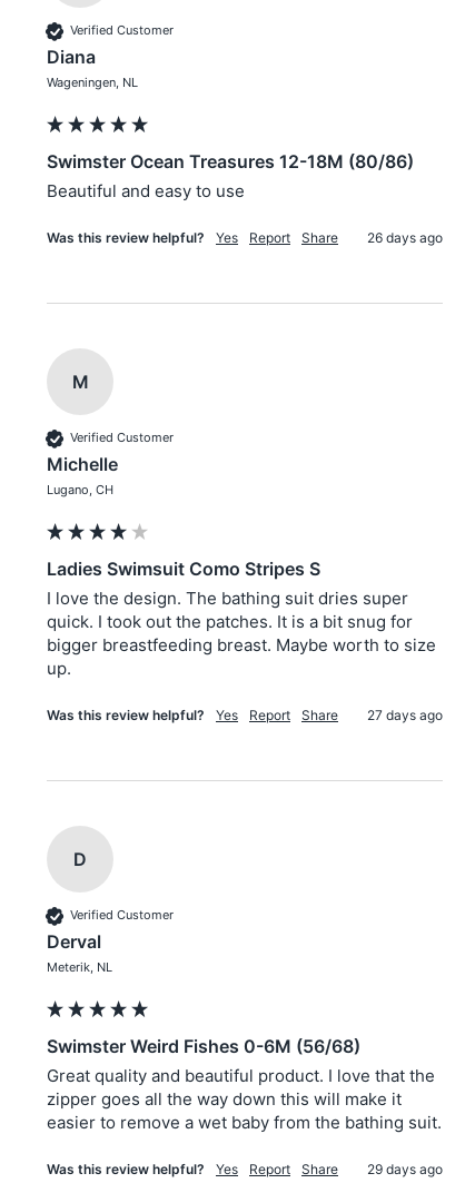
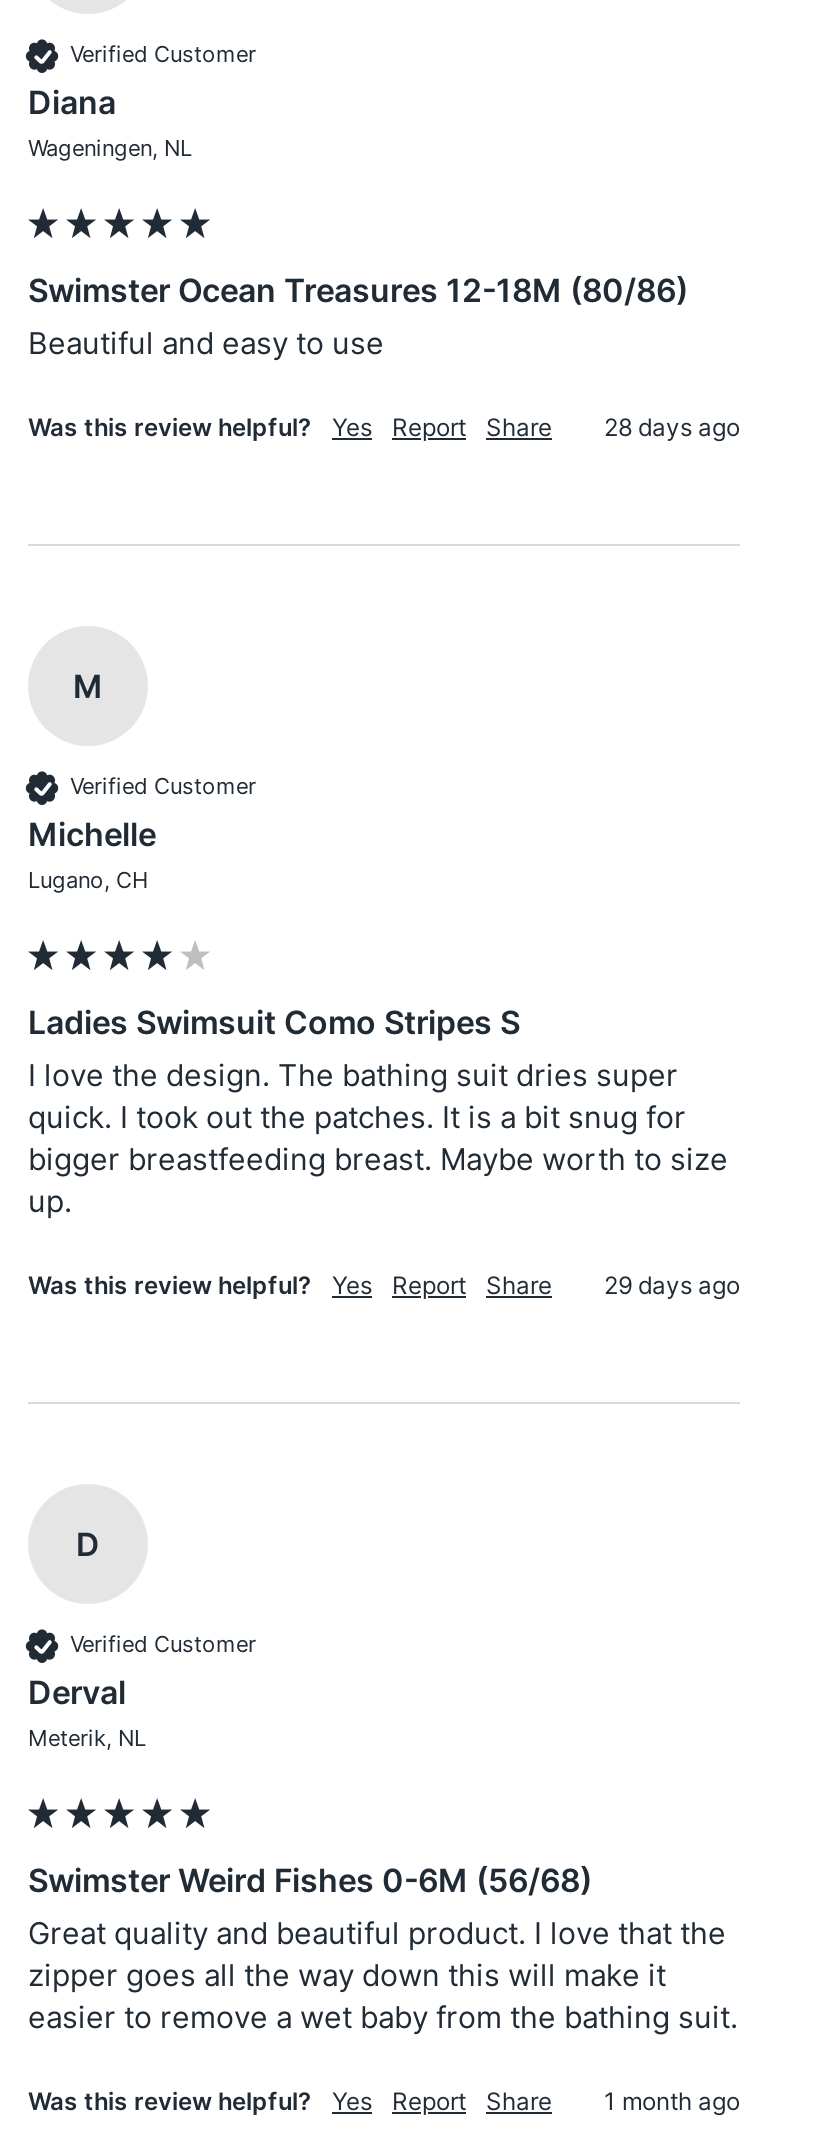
[47,229,443,246] Was this review helpful? Yes Report Share 26 days ago -> [28,412,740,442] Was this review helpful? Yes Report Share 28 days ago
[47,706,443,723] Was this review helpful? Yes Report Share 27 days ago -> [28,1270,740,1300] Was this review helpful? Yes Report Share 29 days ago
[47,1161,443,1177] Was this review helpful? Yes Report Share 29 days ago -> [28,2086,740,2116] Was this review helpful? Yes Report Share 1 month ago

